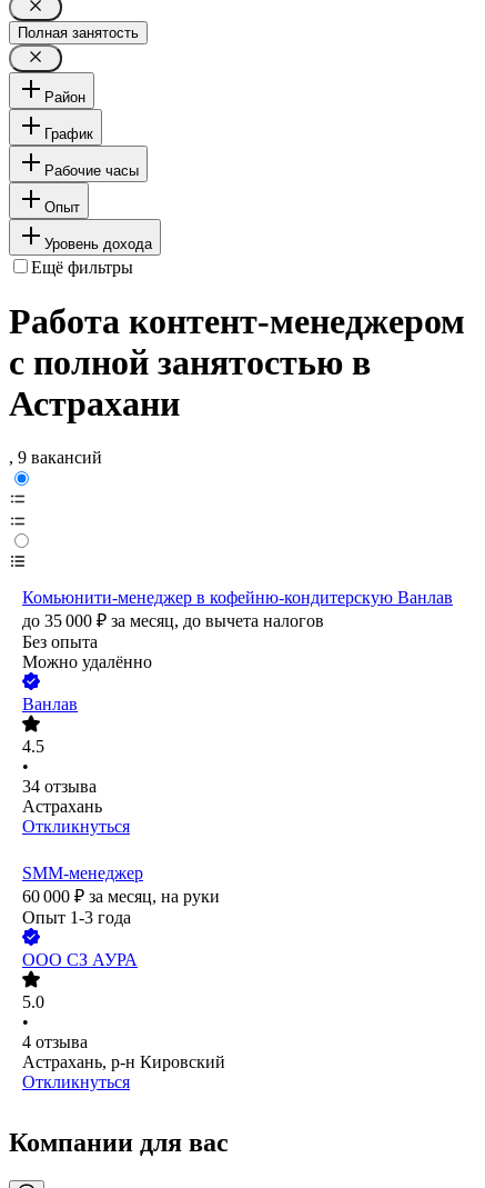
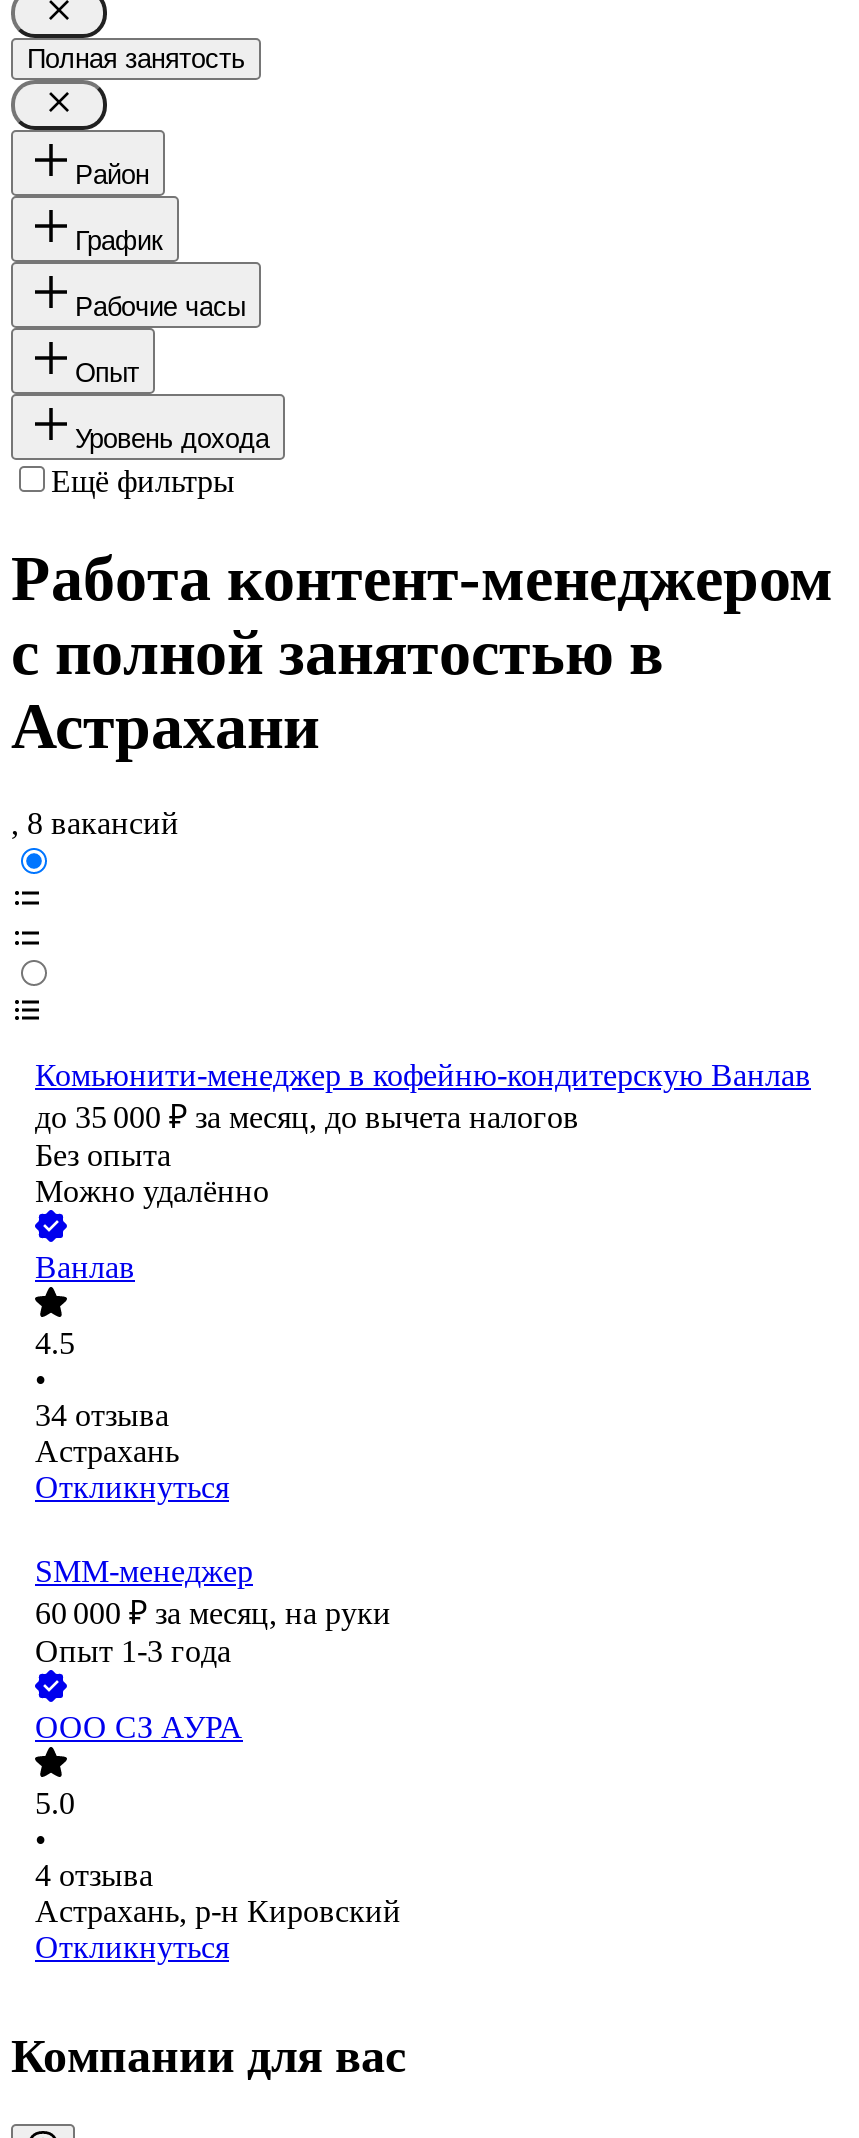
[9,448,102,467] , 9 вакансий -> [11,807,179,841] , 8 вакансий

